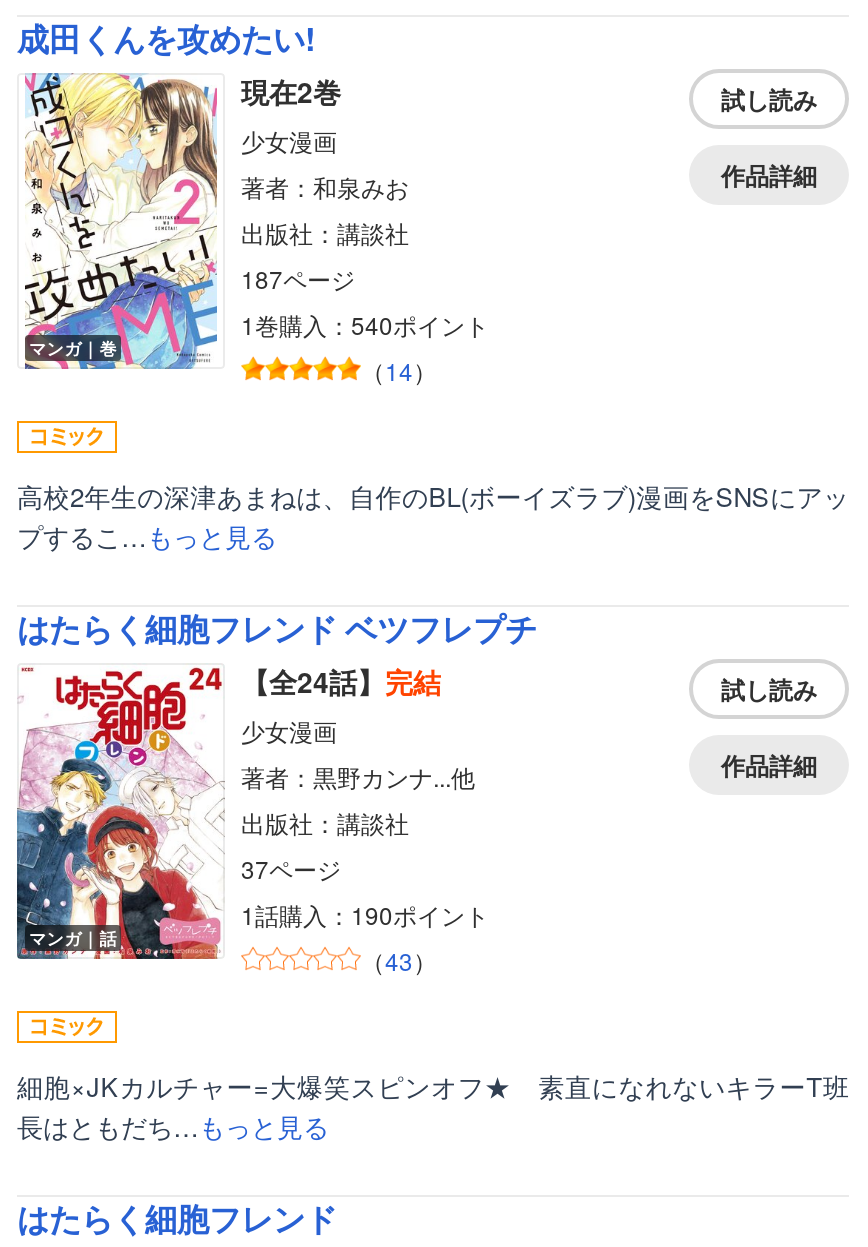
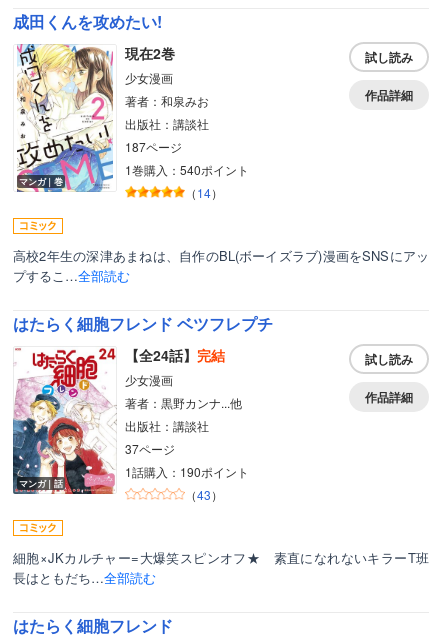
[17,517,277,555] プするこ…もっと見る -> [13,266,130,285] プするこ…全部読む
[17,1107,329,1145] 長はともだち…もっと見る -> [13,568,156,587] 長はともだち…全部読む

